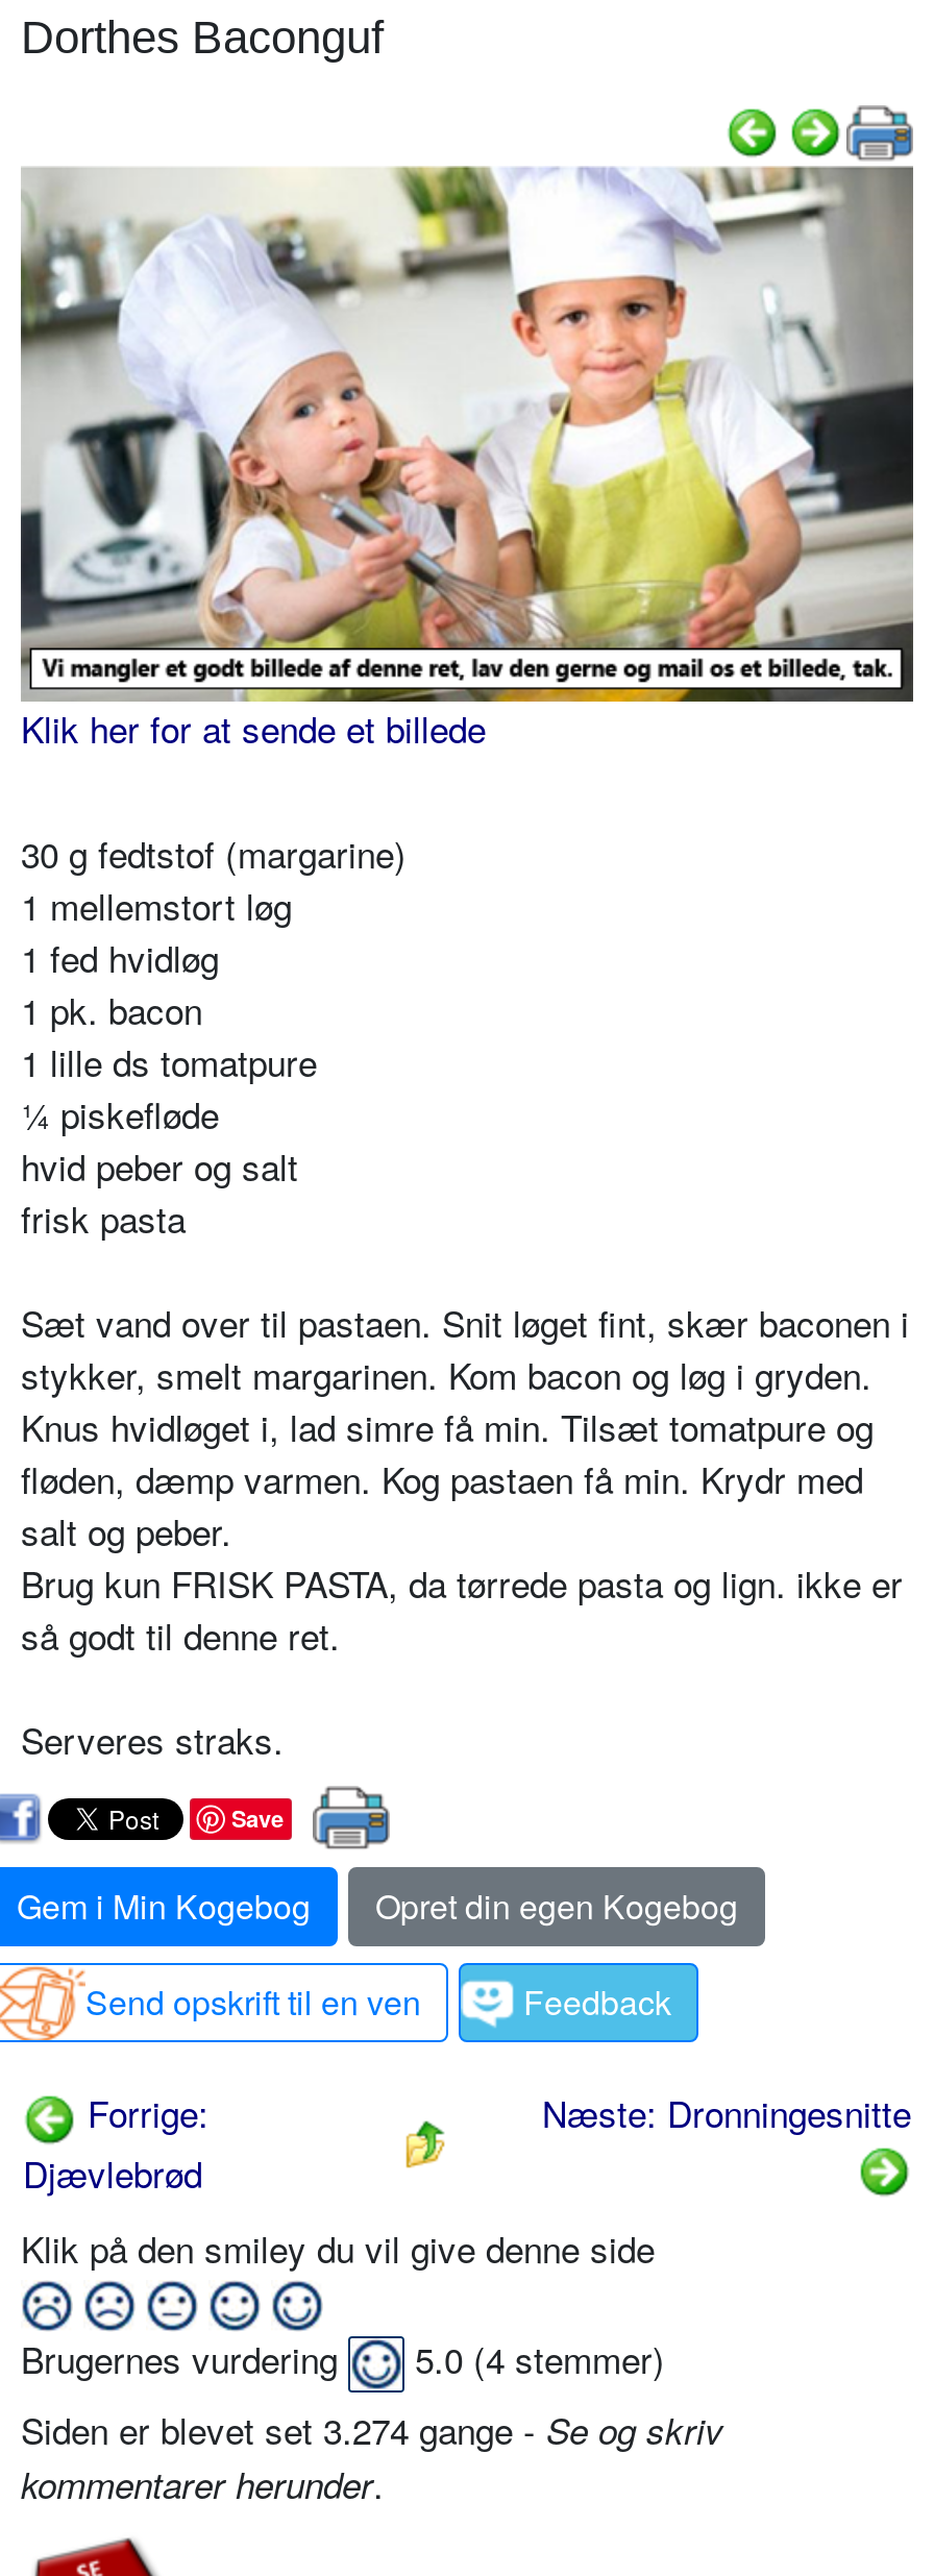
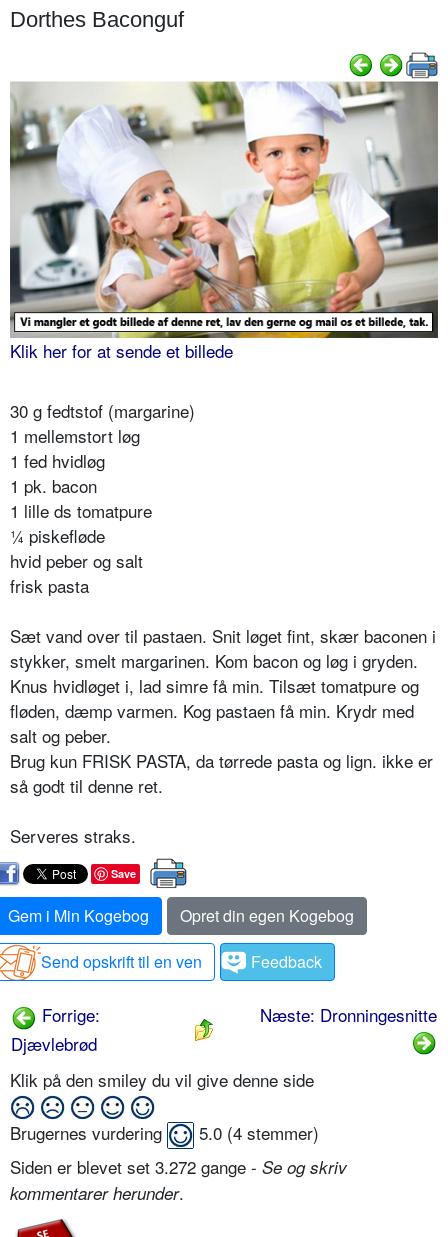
[21,2403,723,2455] Siden er blevet set 3.274 gange - Se og skriv -> [10,1154,347,1179] Siden er blevet set 3.272 gange - Se og skriv

